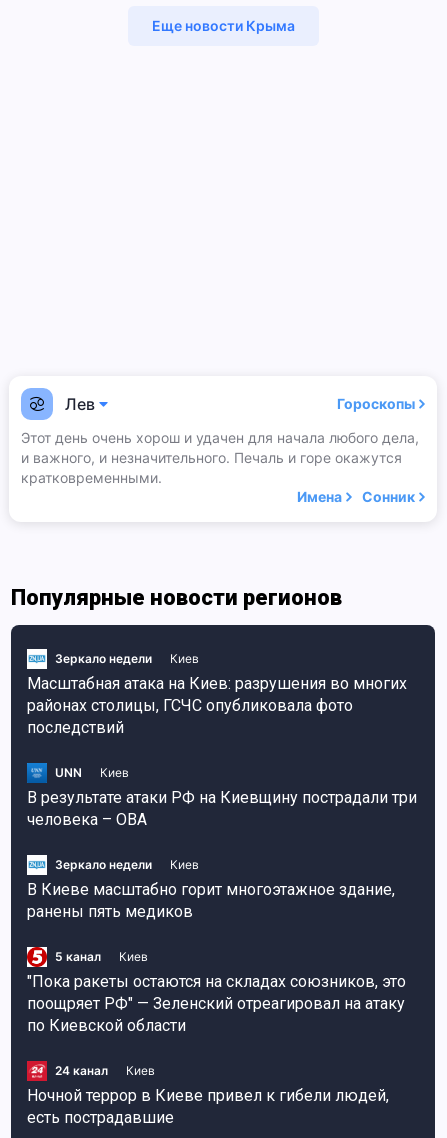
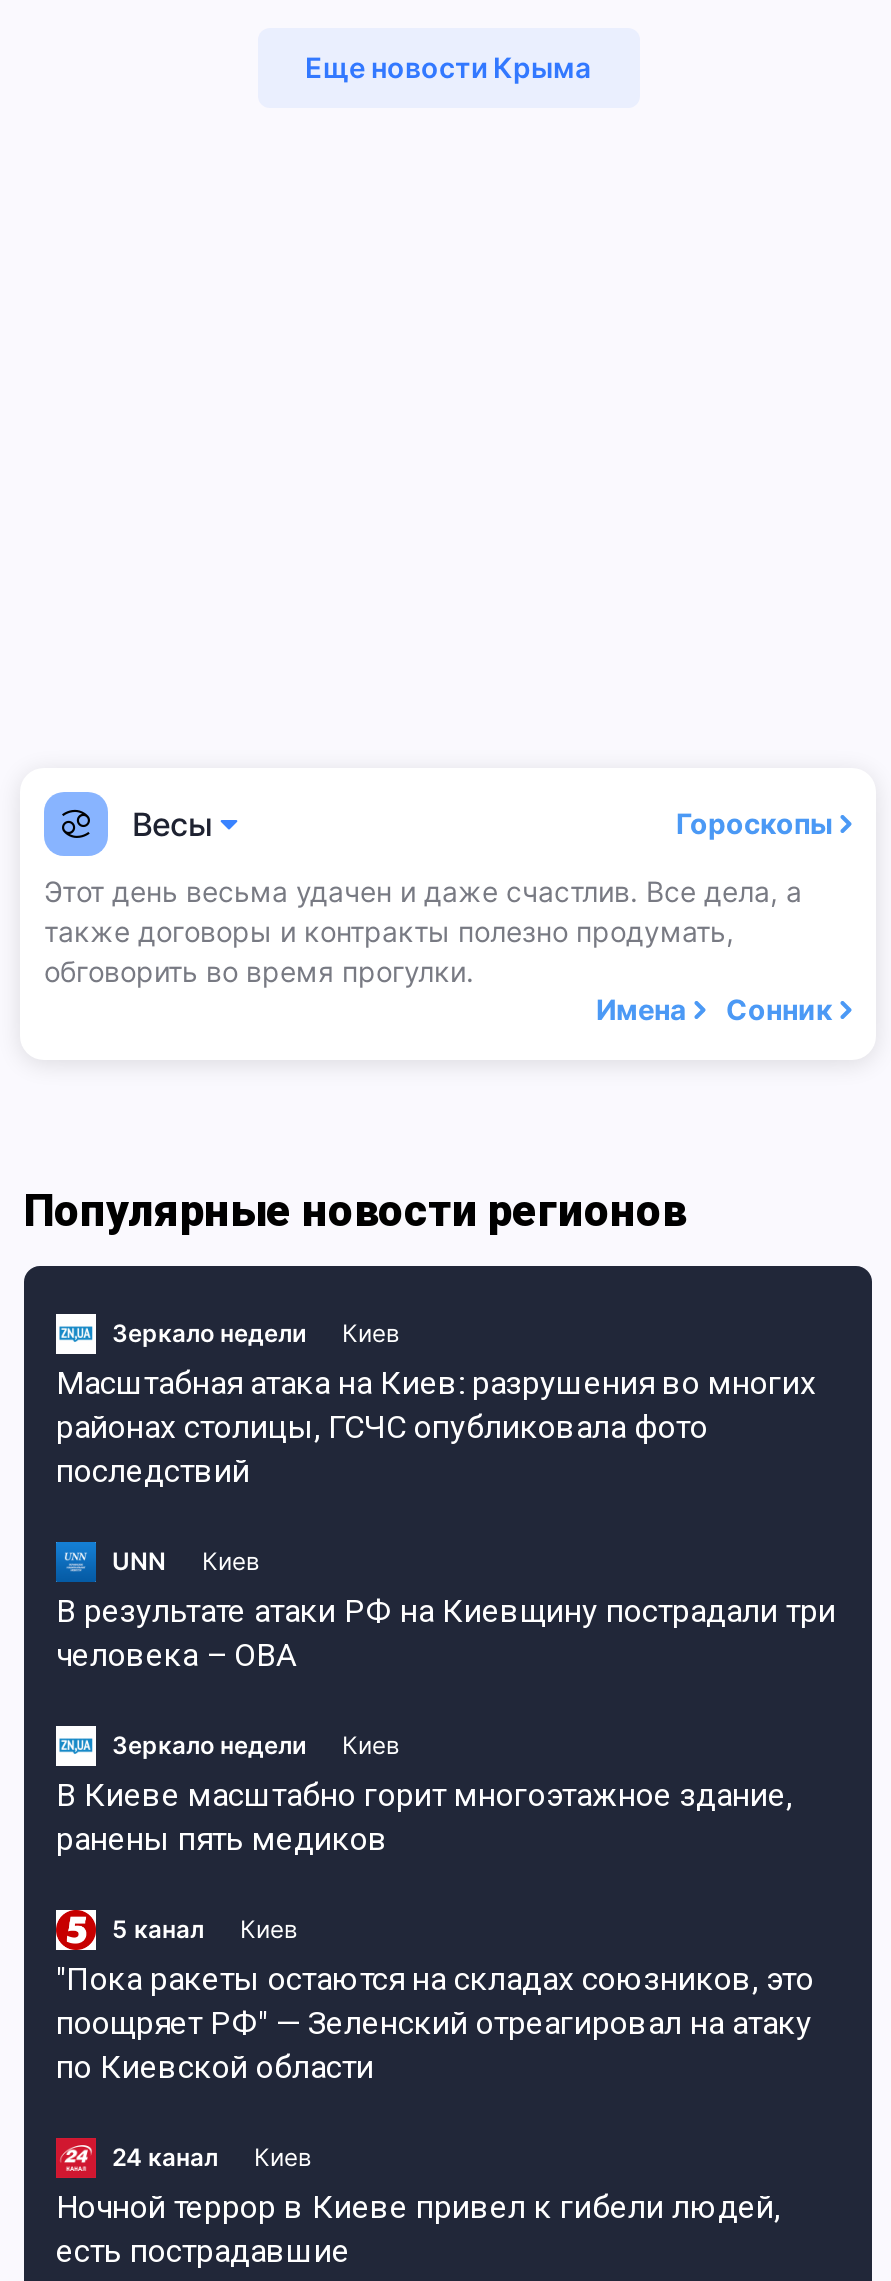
[65,394,95,414] Лев -> [132,803,212,843] Весы
[21,429,419,486] Этот день очень хорош и удачен для начала любого дела, | и важного, и незначительного. Печаль и горе окажутся | кратковременными. -> [44,873,802,987] Этот день весьма удачен и даже счастлив. Все дела, а | также договоры и контракты полезно продумать, | обговорить во время прогулки.

